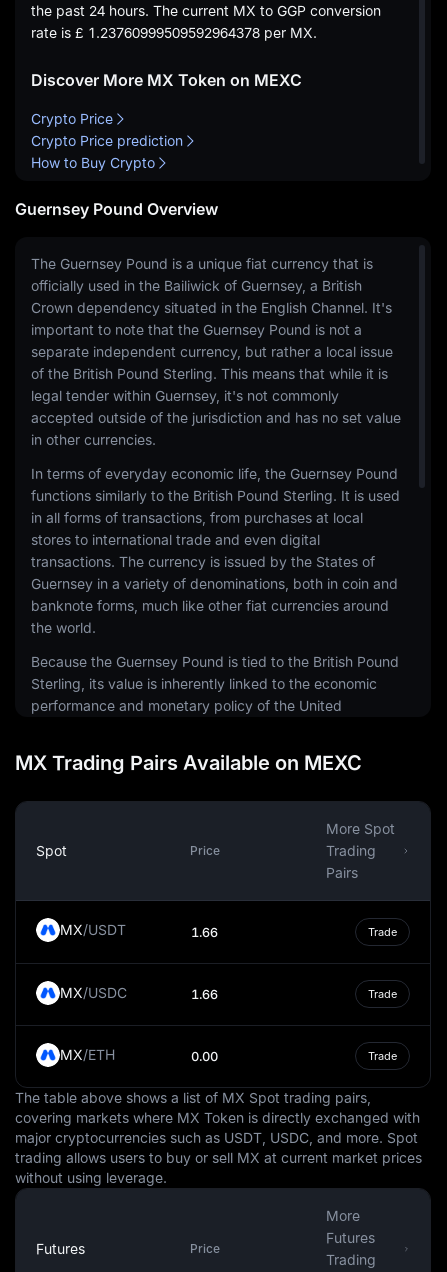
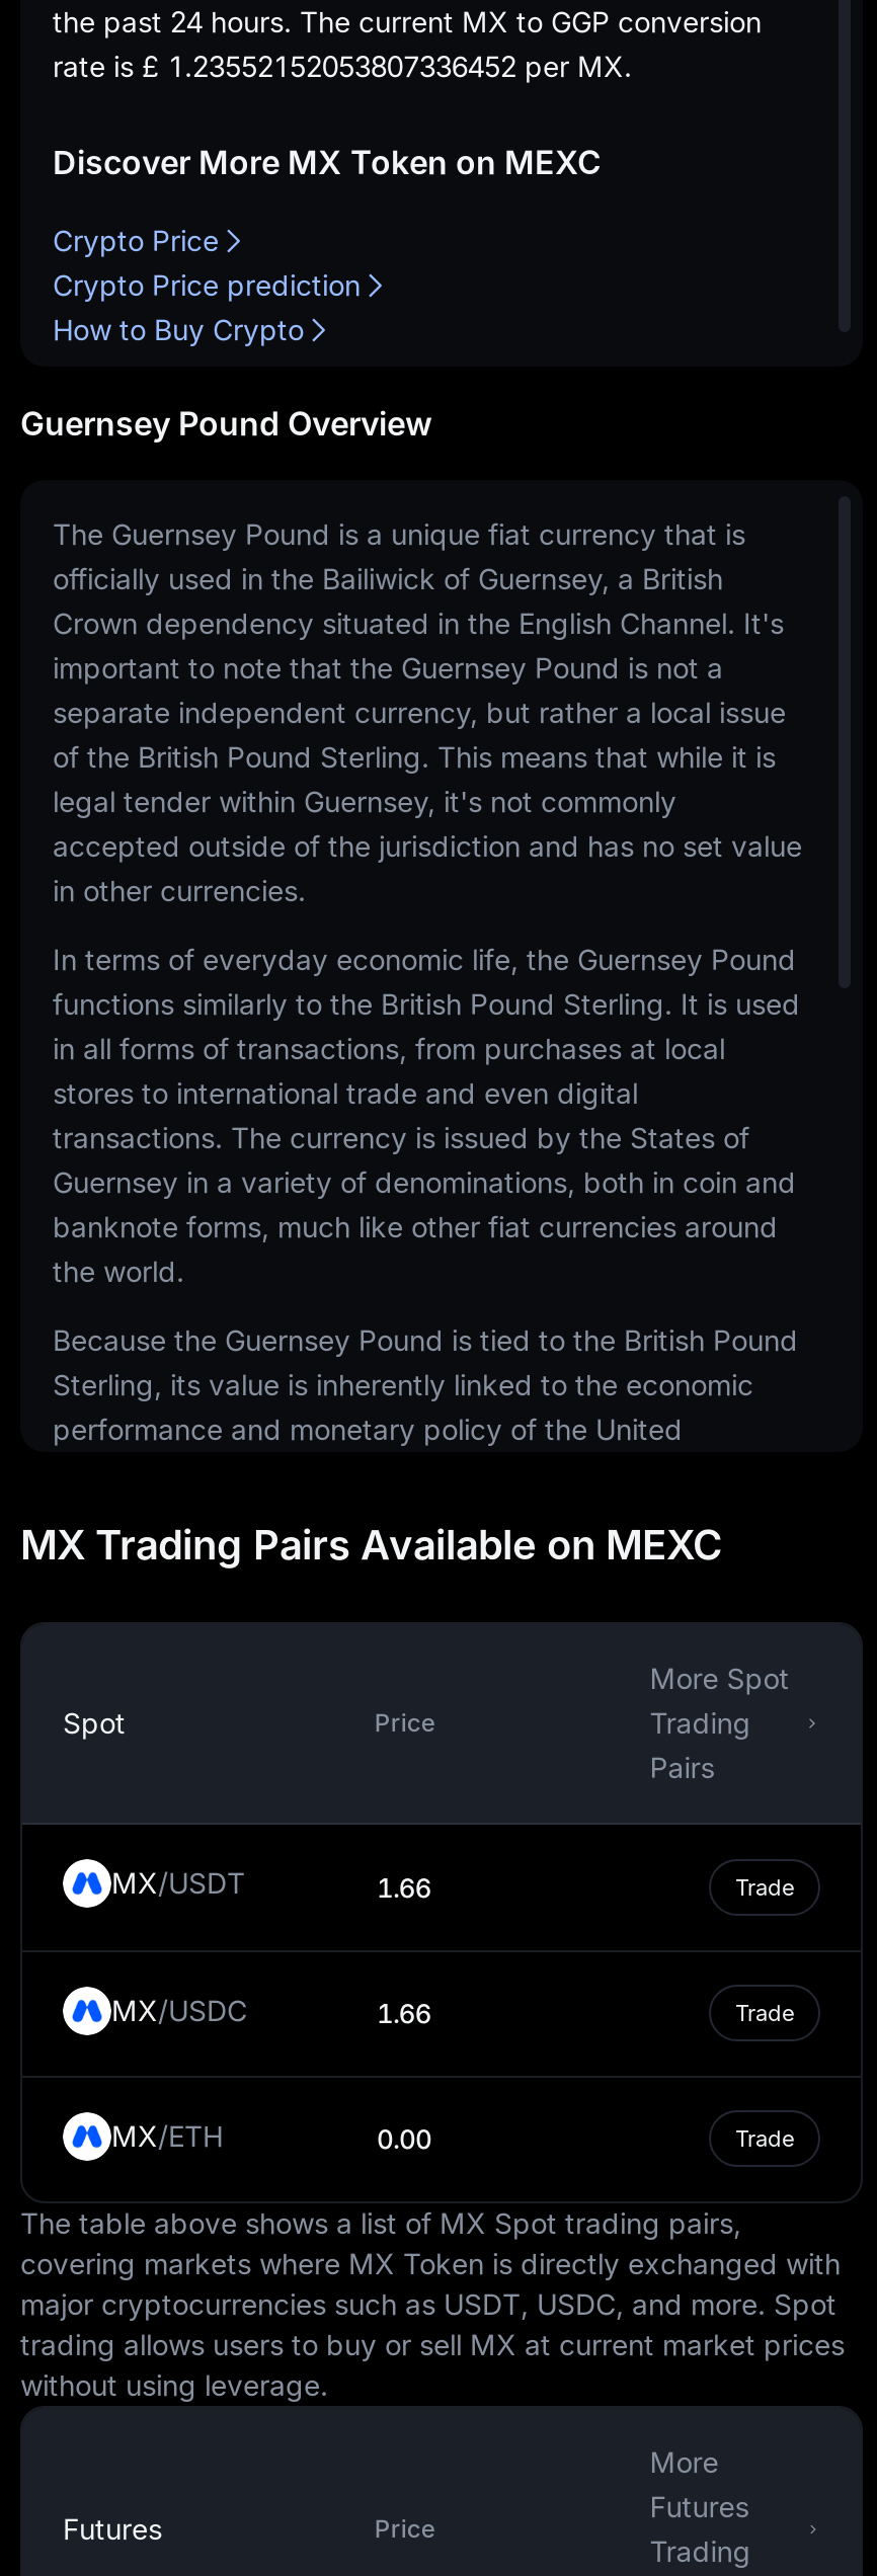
[31,24,317,41] rate is £ 1.23760999509592964378 per MX. -> [53,49,632,84] rate is £ 1.23552152053807336452 per MX.

